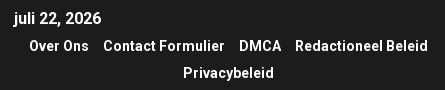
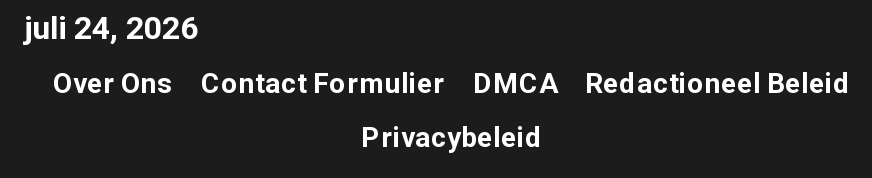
[14,9,101,28] juli 22, 2026 -> [24,10,198,48] juli 24, 2026

